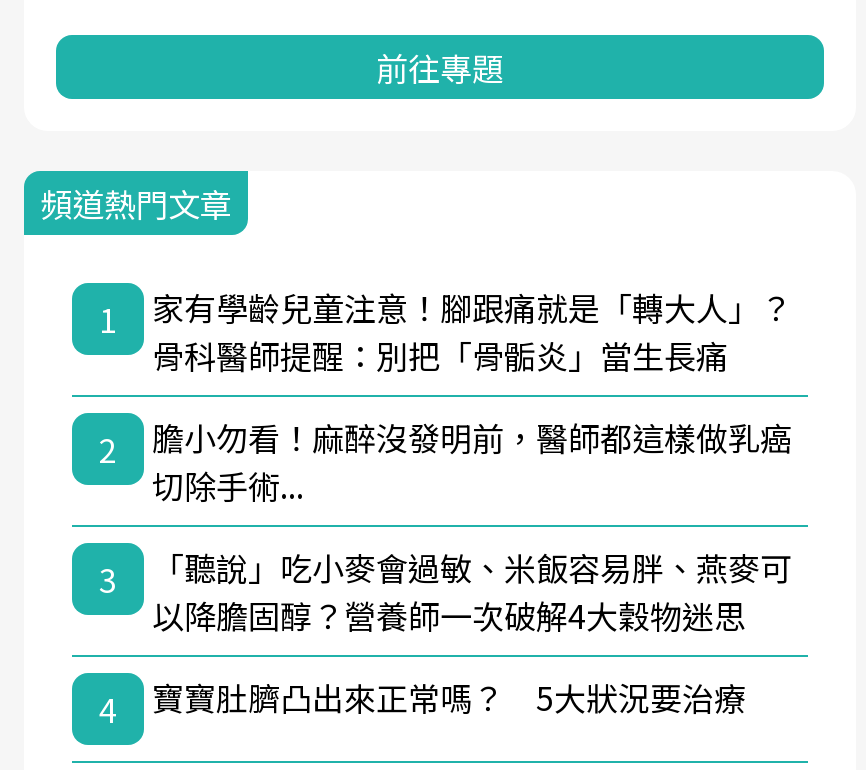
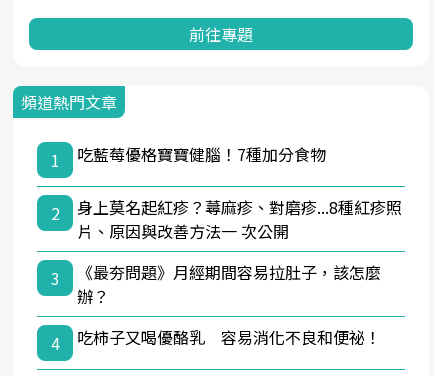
[152,282,792,378] 家有學齡兒童注意！腳跟痛就是「轉大人」？ | 骨科醫師提醒：別把「骨骺炎」當生長痛 -> [77,141,326,165] 吃藍莓優格寶寶健腦！7種加分食物
[152,412,792,508] 膽小勿看！麻醉沒發明前，醫師都這樣做乳癌 | 切除手術... -> [77,194,402,242] 身上莫名起紅疹？蕁麻疹、對磨疹...8種紅疹照 | 片、原因與改善方法一 次公開
[152,542,792,638] 「聽說」吃小麥會過敏、米飯容易胖、燕麥可 | 以降膽固醇？營養師一次破解4大穀物迷思 -> [77,259,381,307] 《最夯問題》月經期間容易拉肚子，該怎麼 | 辦？
[152,672,746,720] 寶寶肚臍凸出來正常嗎？ 5大狀況要治療 -> [77,324,381,348] 吃柿子又喝優酪乳 容易消化不良和便祕！

